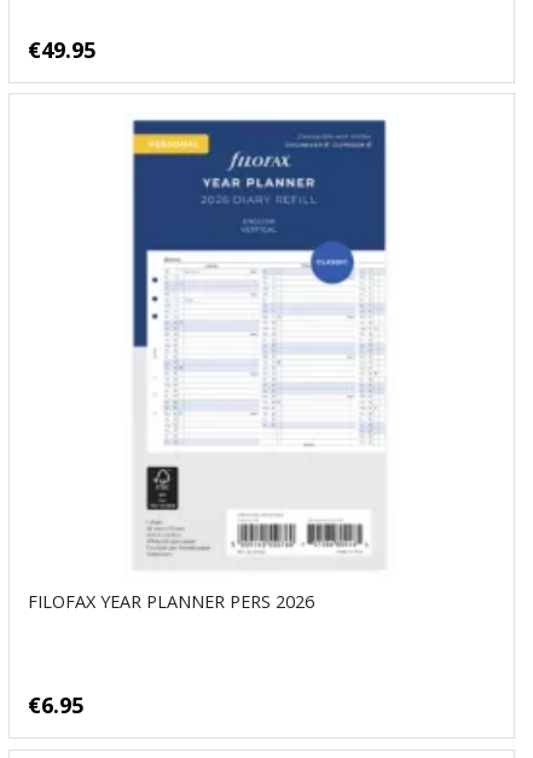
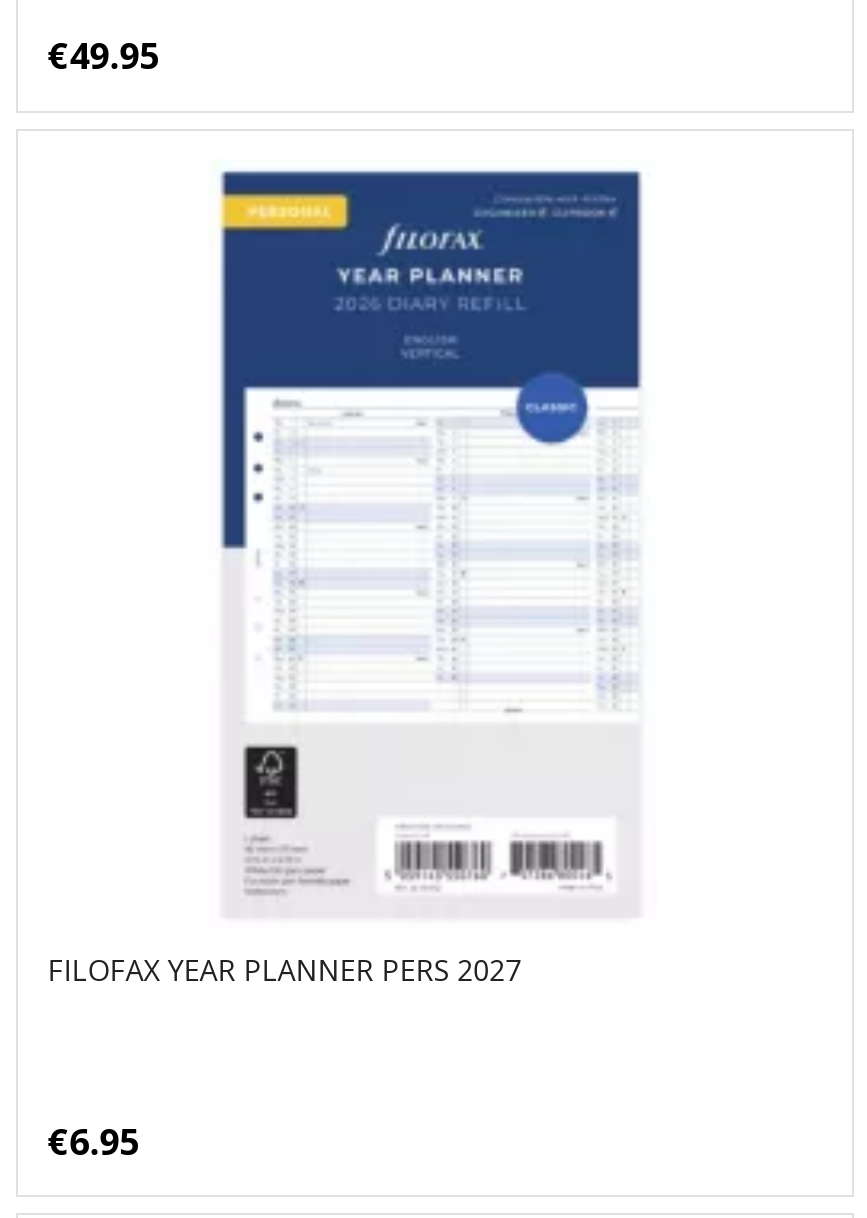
[28,590,314,613] FILOFAX YEAR PLANNER PERS 2026 -> [48,950,522,988] FILOFAX YEAR PLANNER PERS 2027

